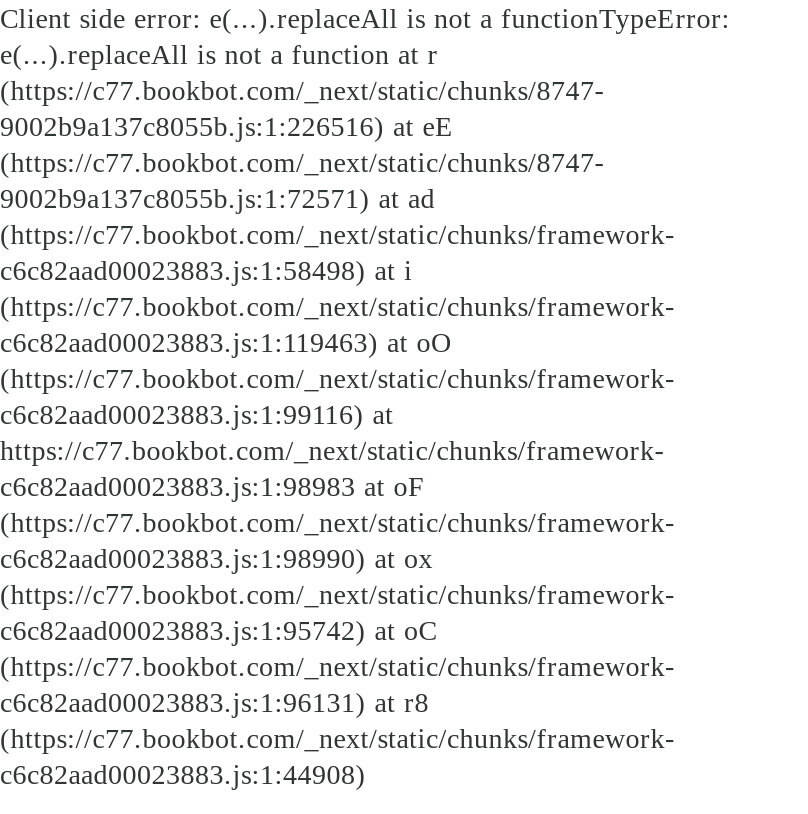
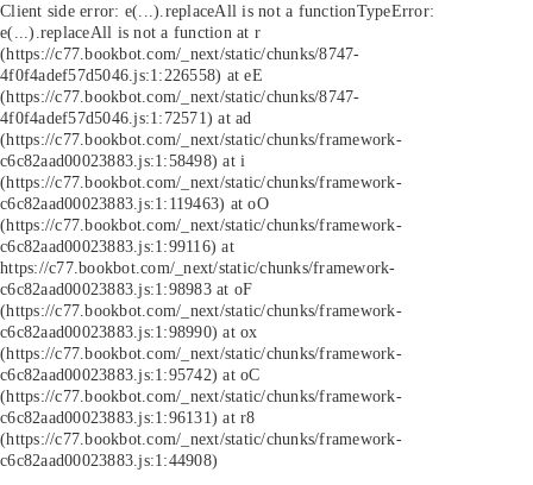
[0,110,454,142] 9002b9a137c8055b.js:1:226516) at eE -> [0,65,263,84] 4f0f4adef57d5046.js:1:226558) at eE
[0,182,435,214] 9002b9a137c8055b.js:1:72571) at ad -> [0,108,252,127] 4f0f4adef57d5046.js:1:72571) at ad

